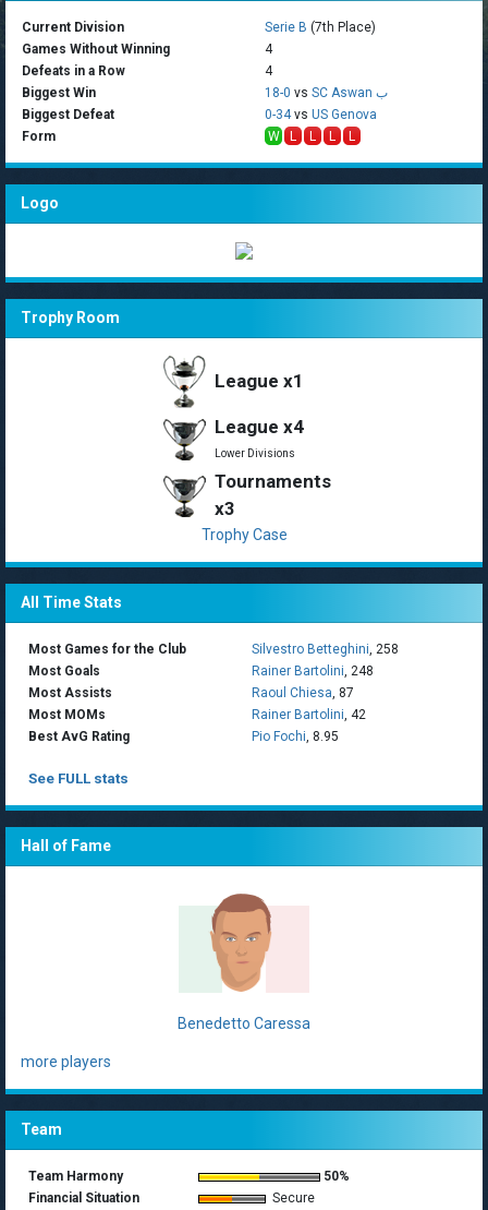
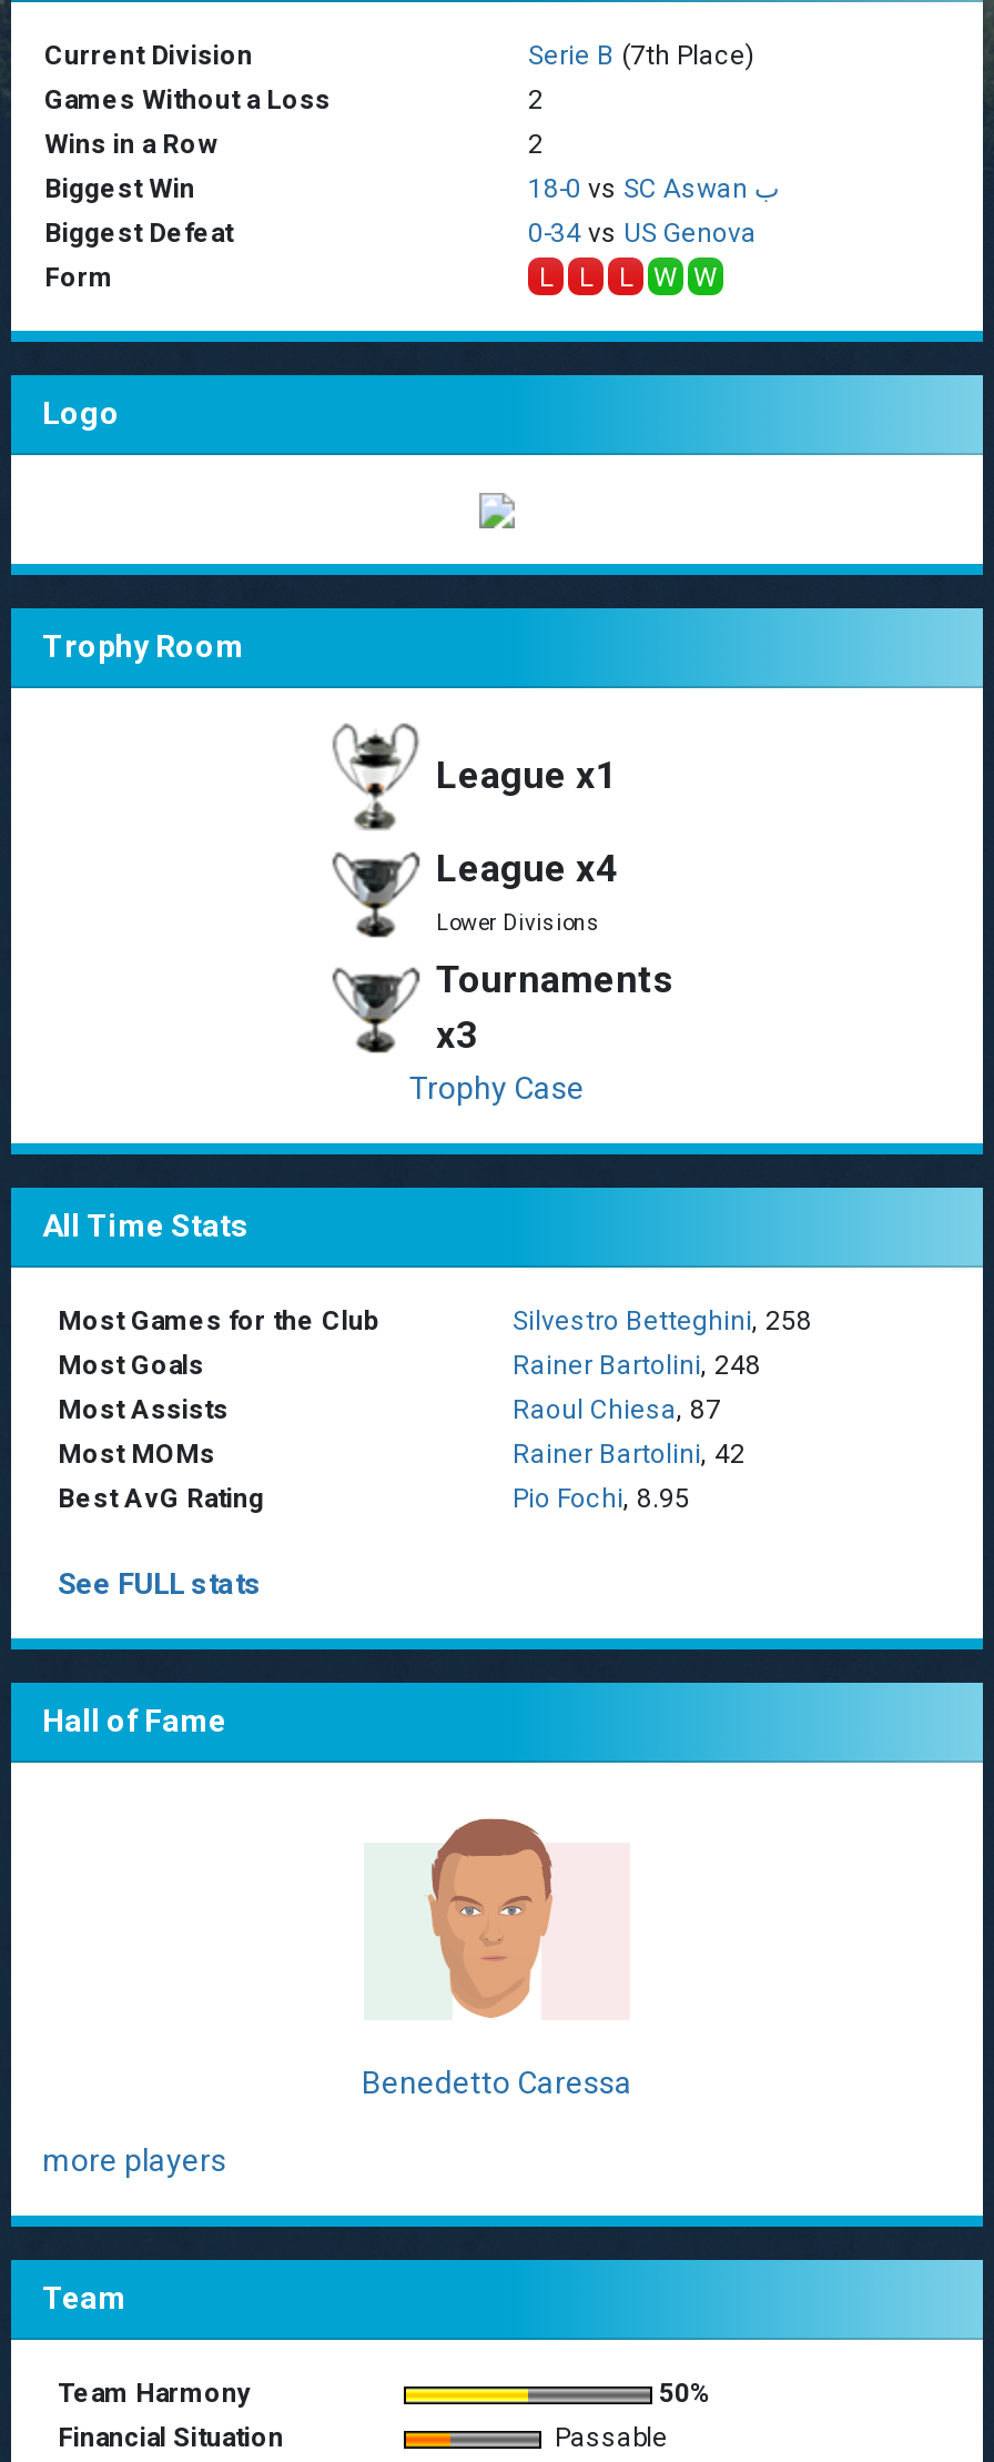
[22,41,272,79] Games Without Winning | 4 | Defeats in a Row | 4 -> [44,84,544,160] Games Without a Loss | 2 | Wins in a Row | 2
[267,129,279,144] W -> none
[349,129,355,144] L -> [653,262,718,293] W W
[266,1190,315,1206] Secure -> [541,2422,668,2453] Passable

